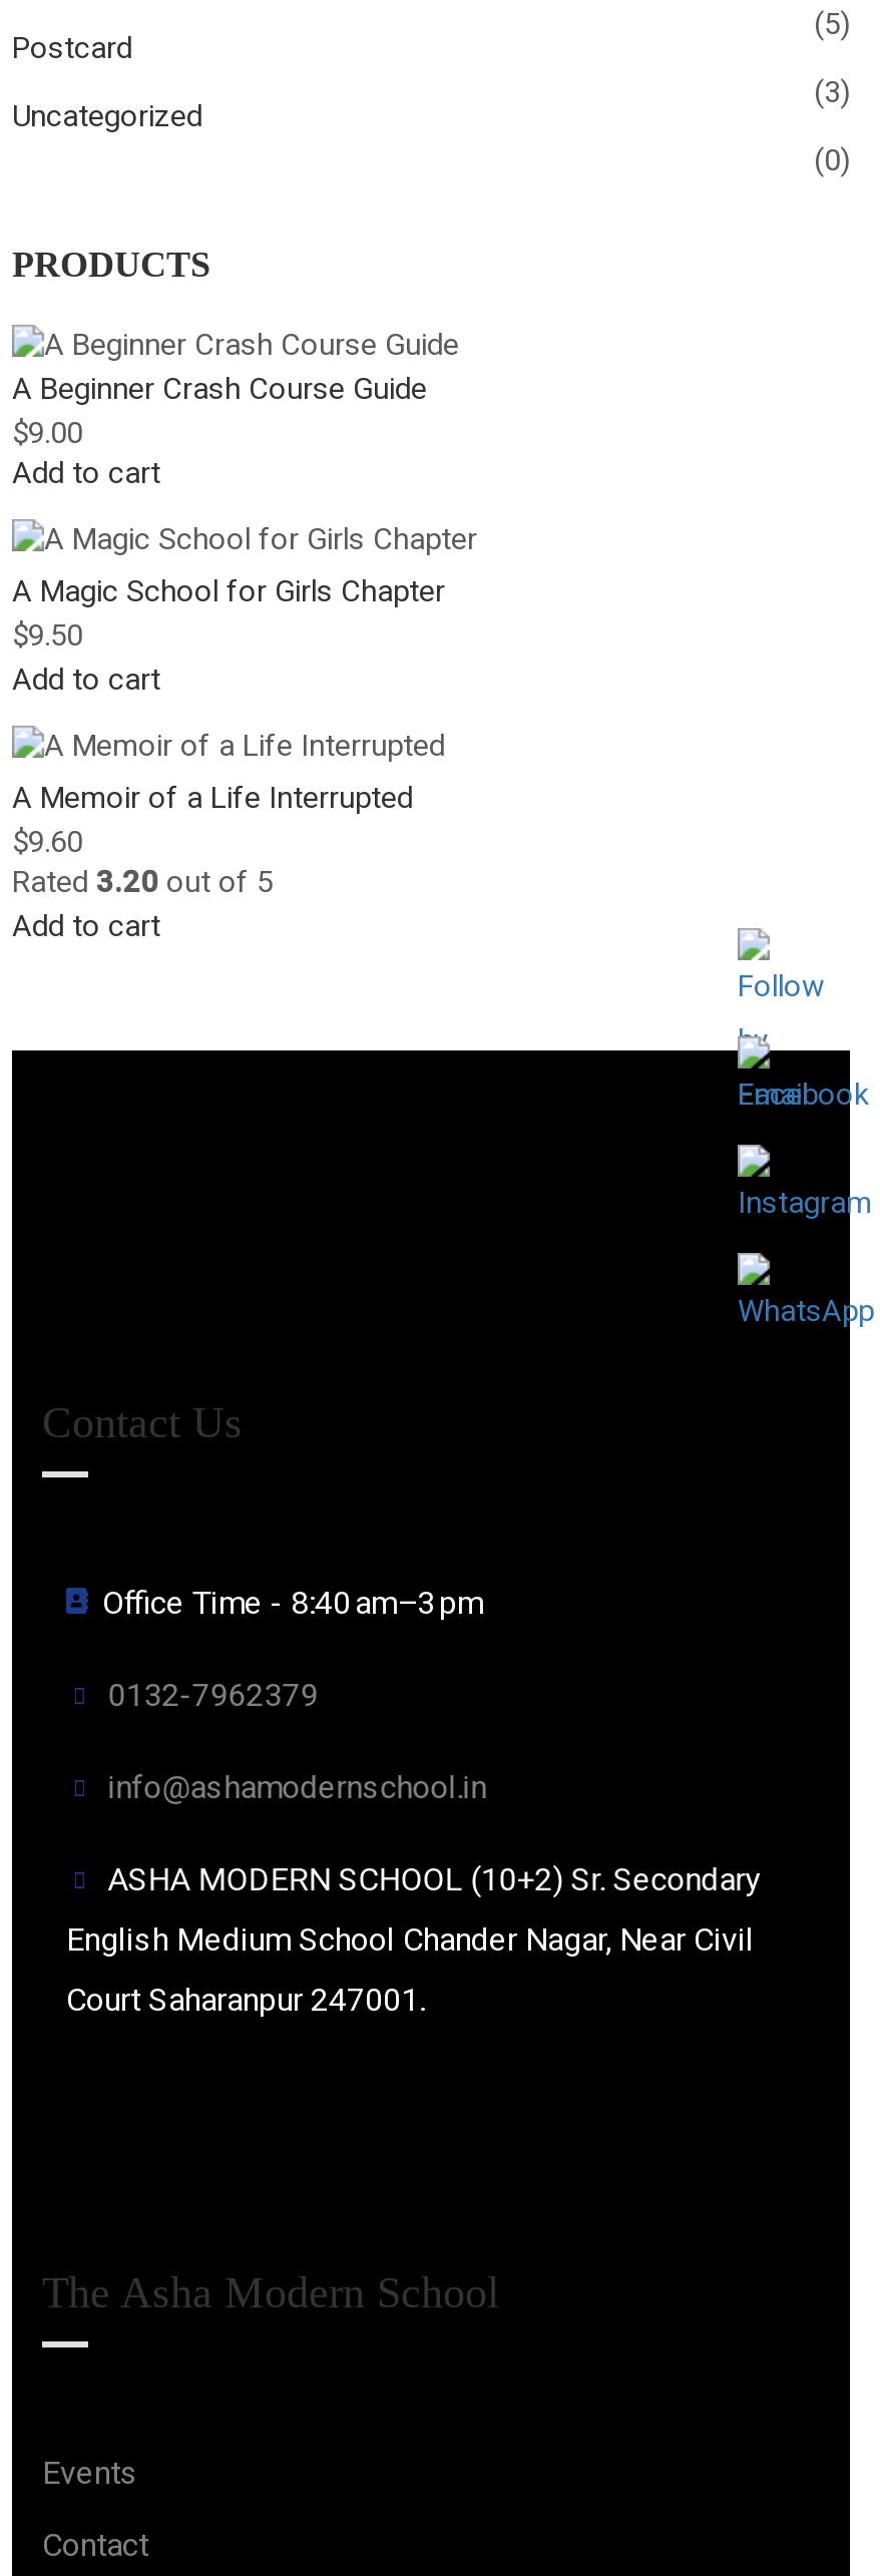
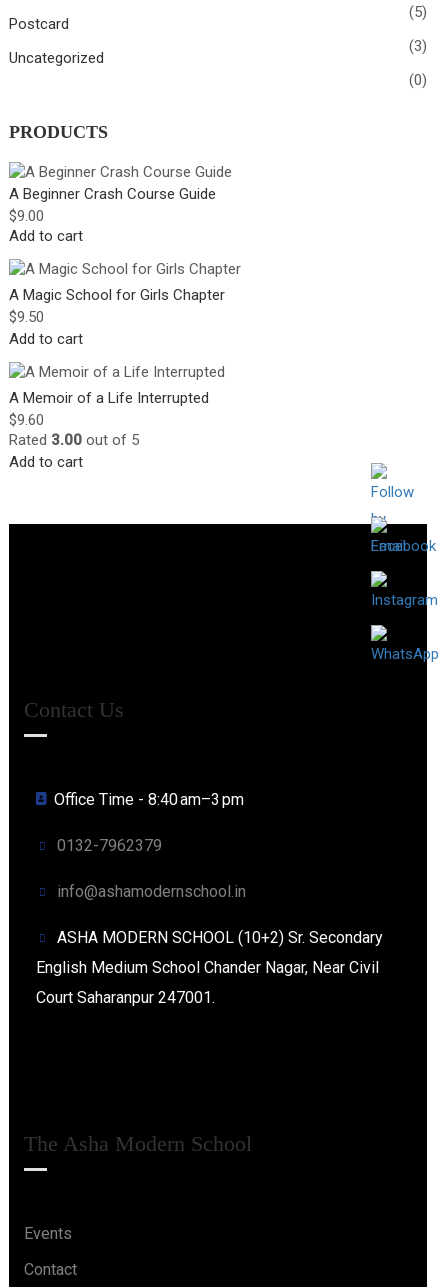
[12,863,273,899] Rated 3.20 out of 5 -> [9,431,139,449] Rated 3.00 out of 5

